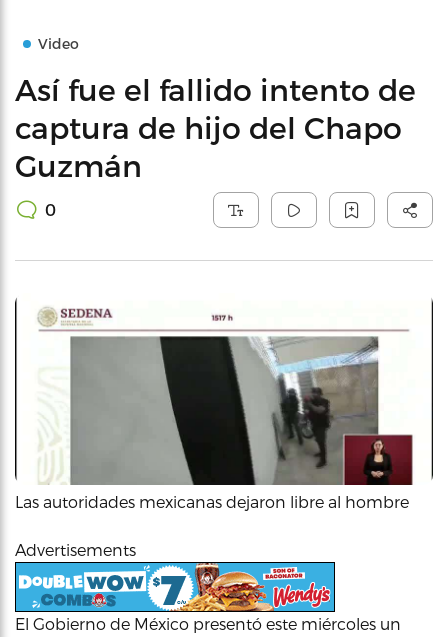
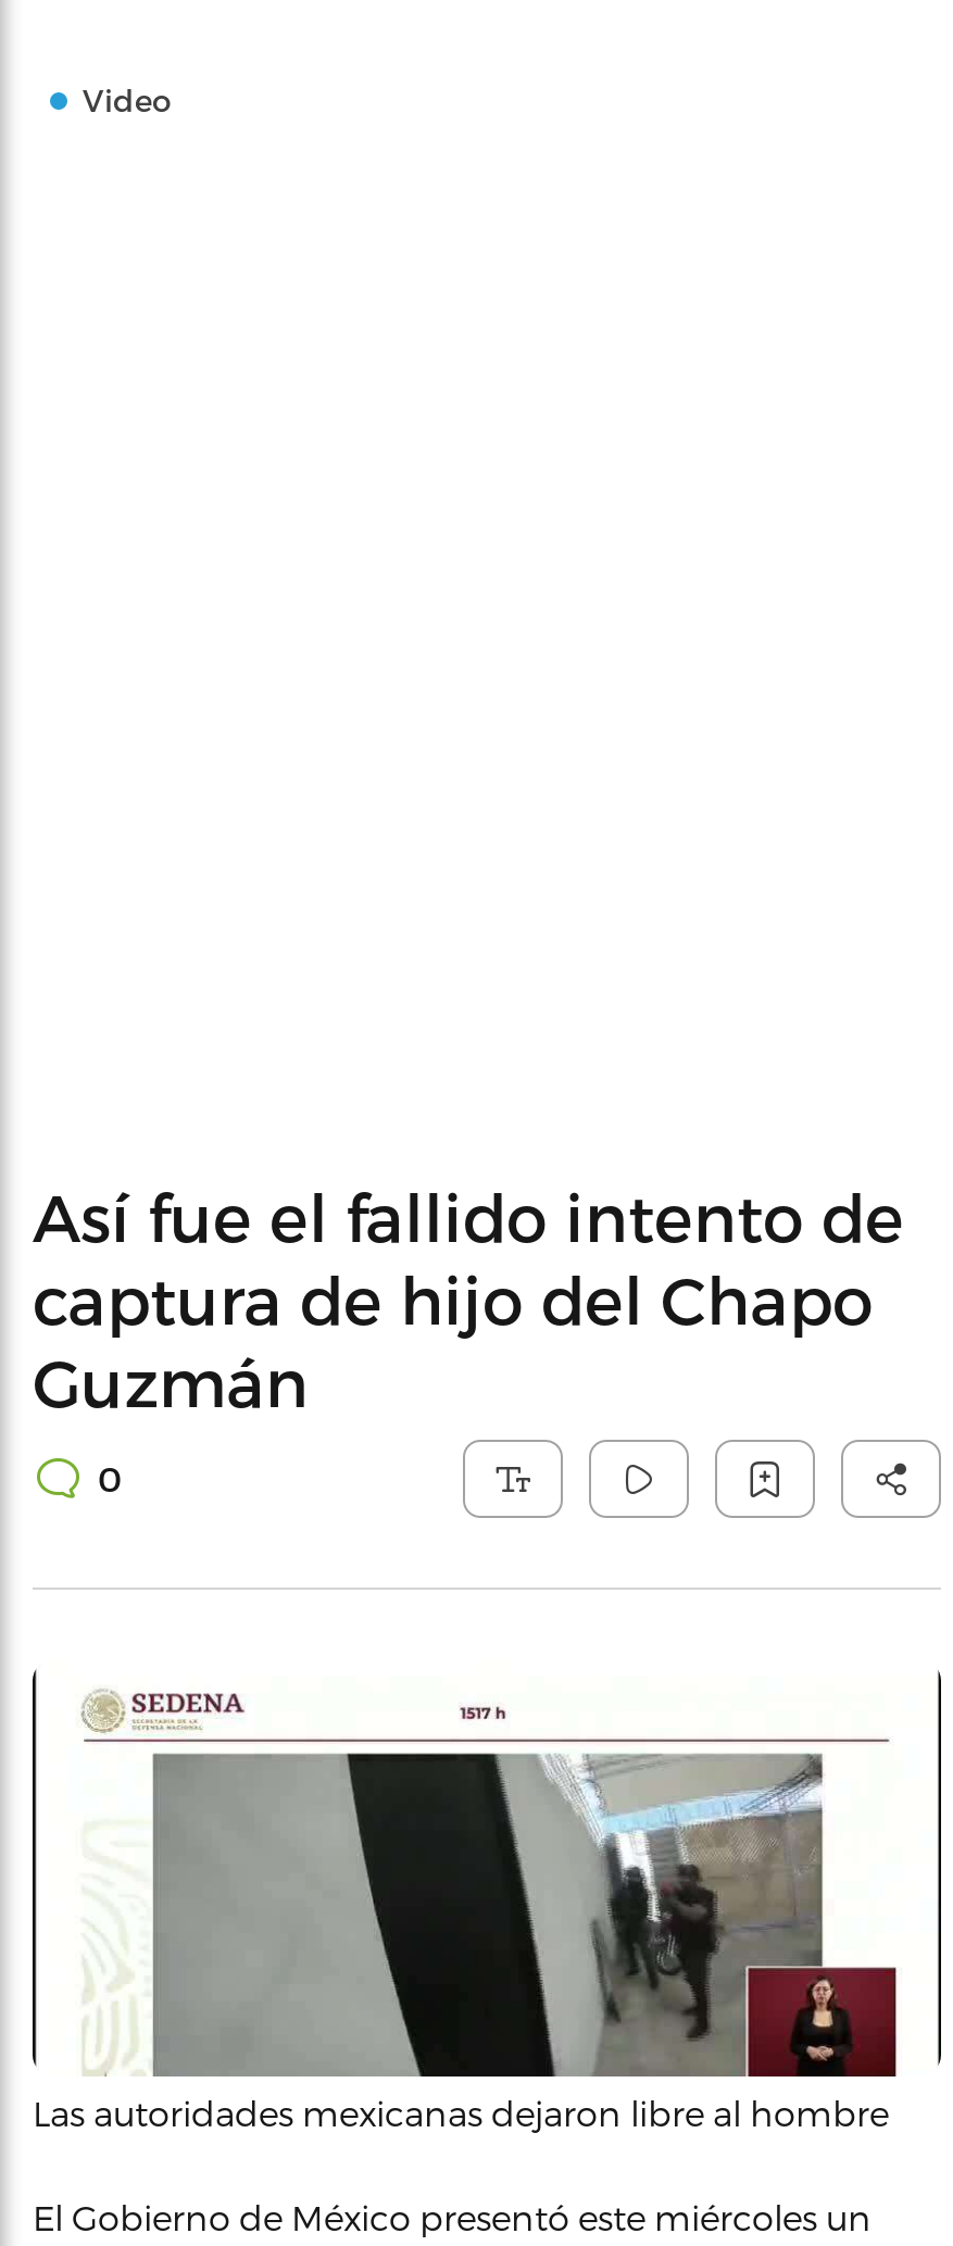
moved [15,71,416,511] -> [33,1177,904,2133]: [image] | Así fue el fallido intento de | captura de hijo del Chapo | Guzmán | Las autoridades mexicanas dejaron libre al hombre
[15,540,136,559] Advertisements -> none
[14,561,336,612] [image] -> none

